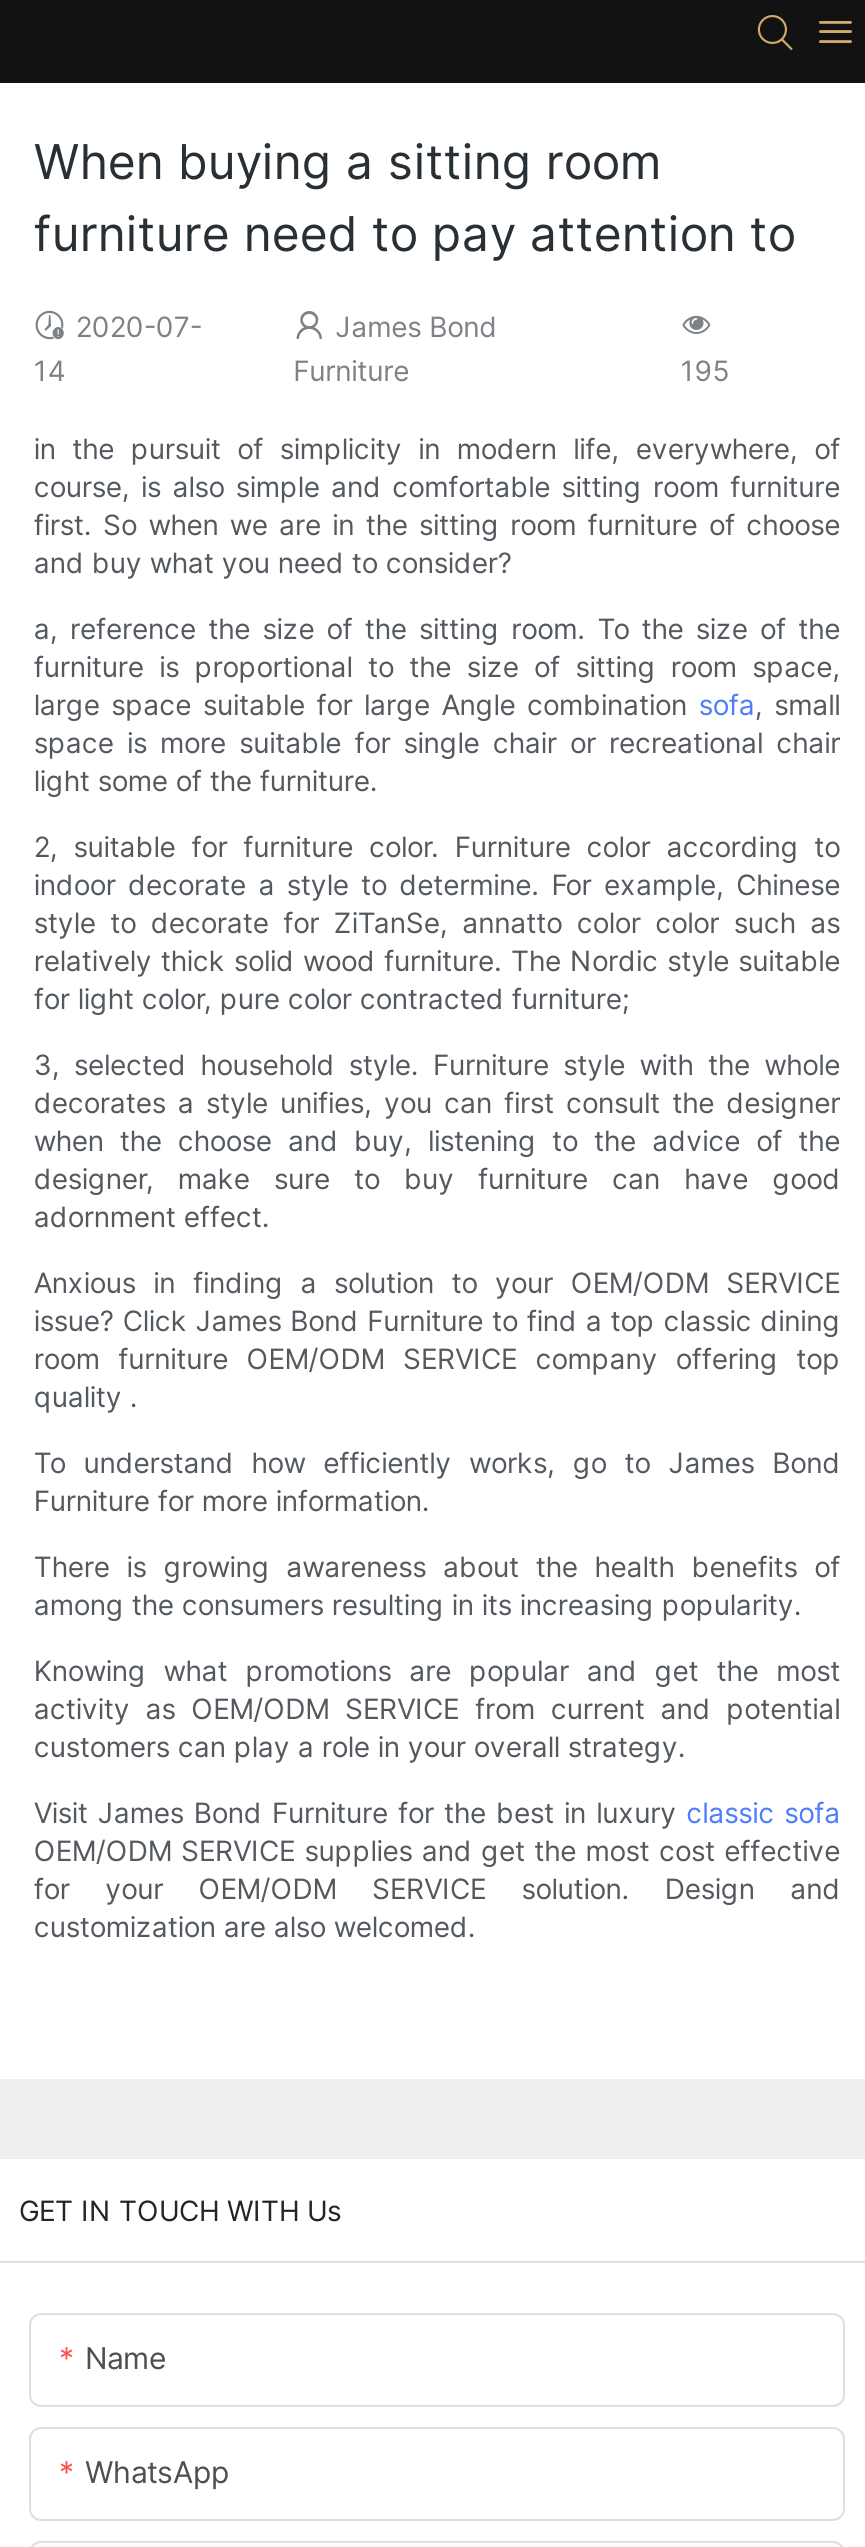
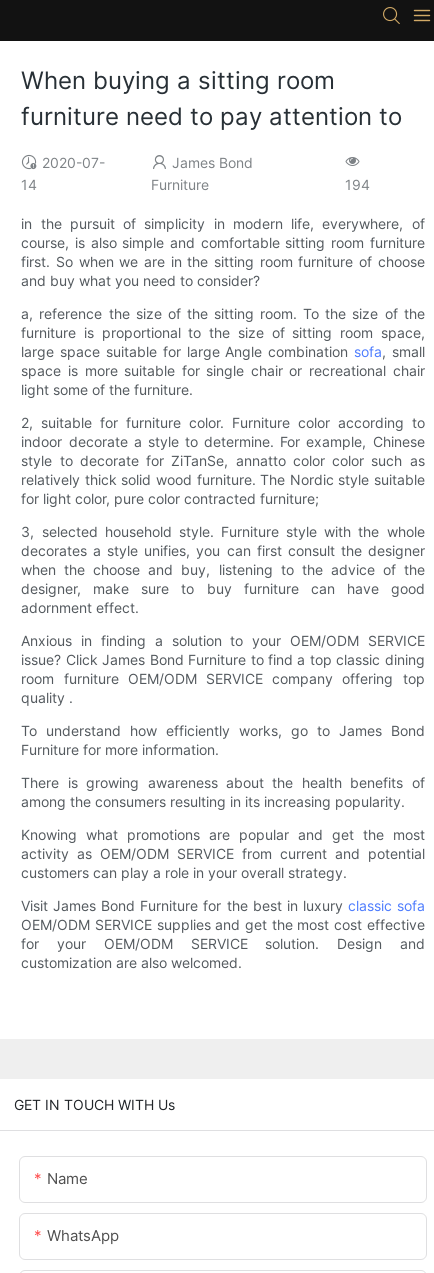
[680,354,730,388] 195 -> [345,176,370,193] 194

